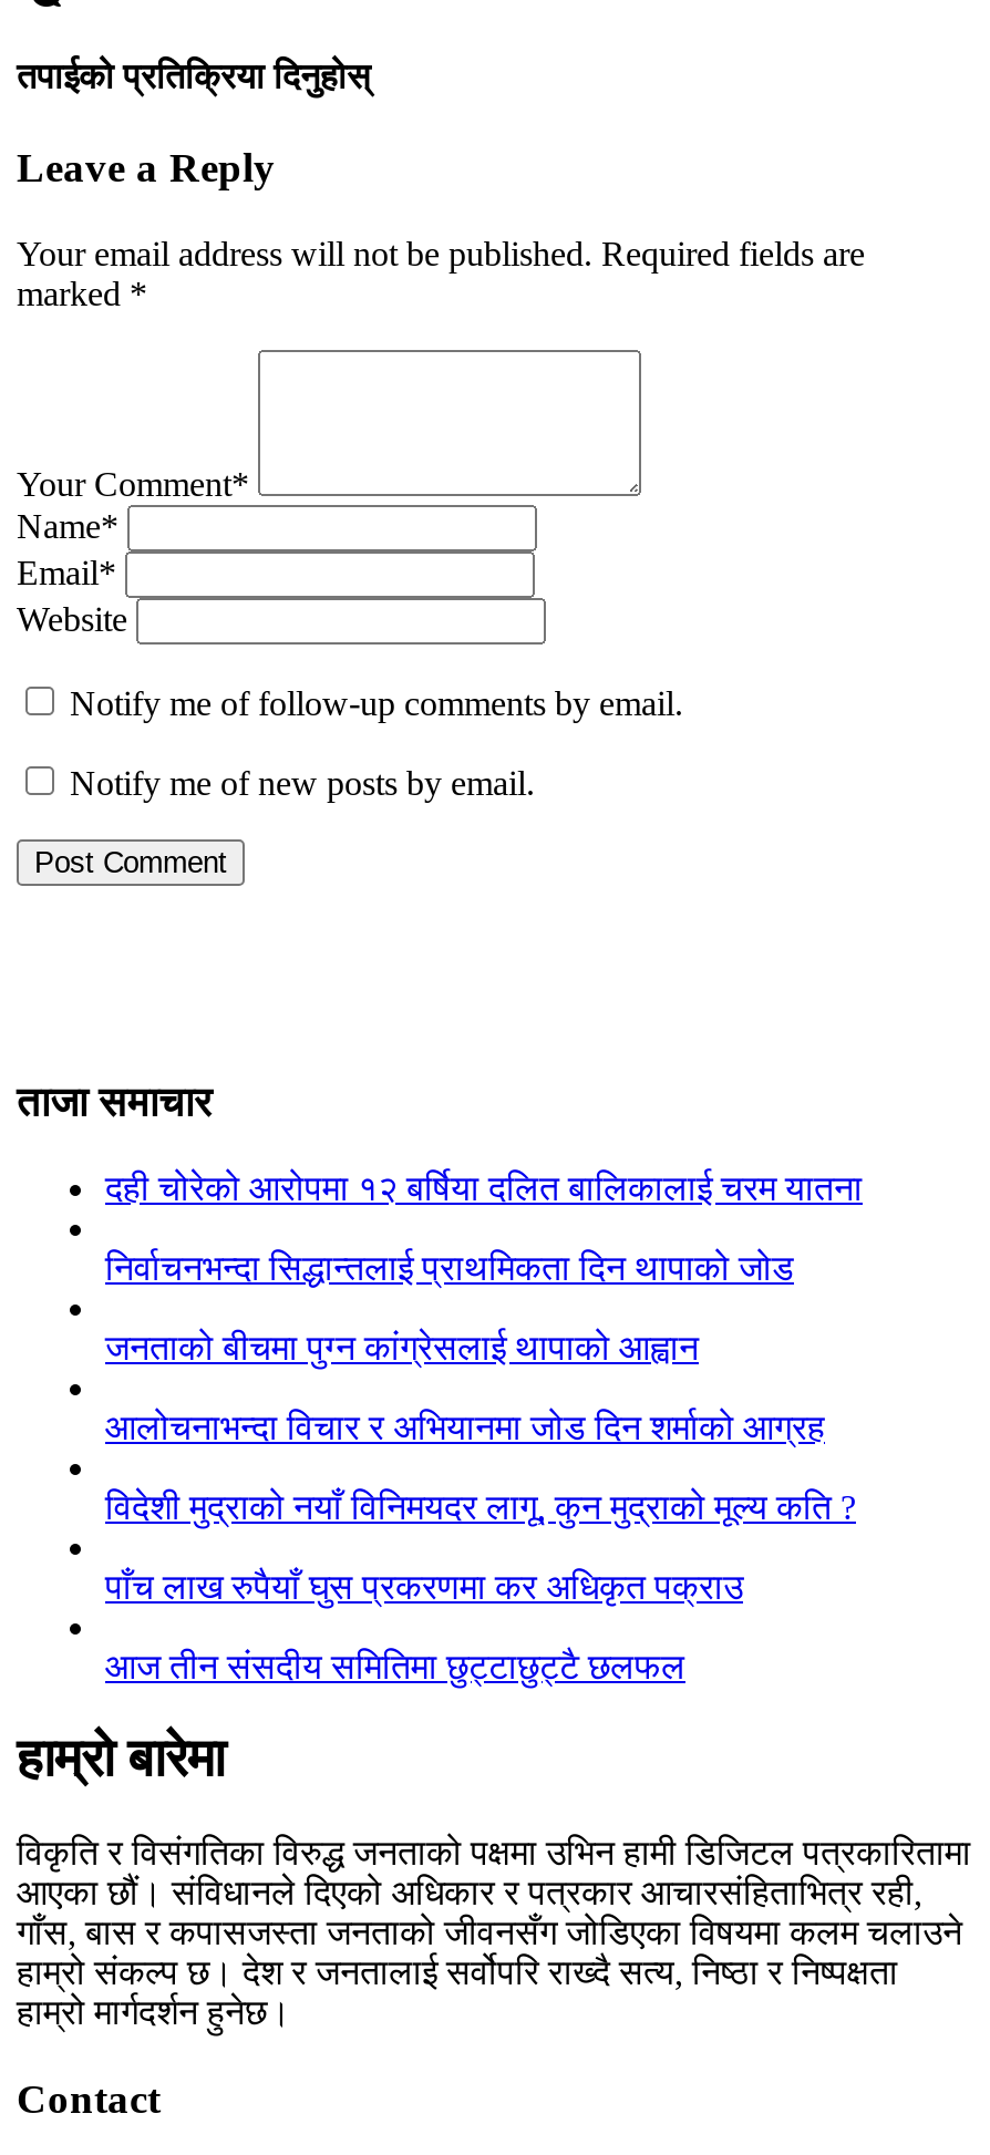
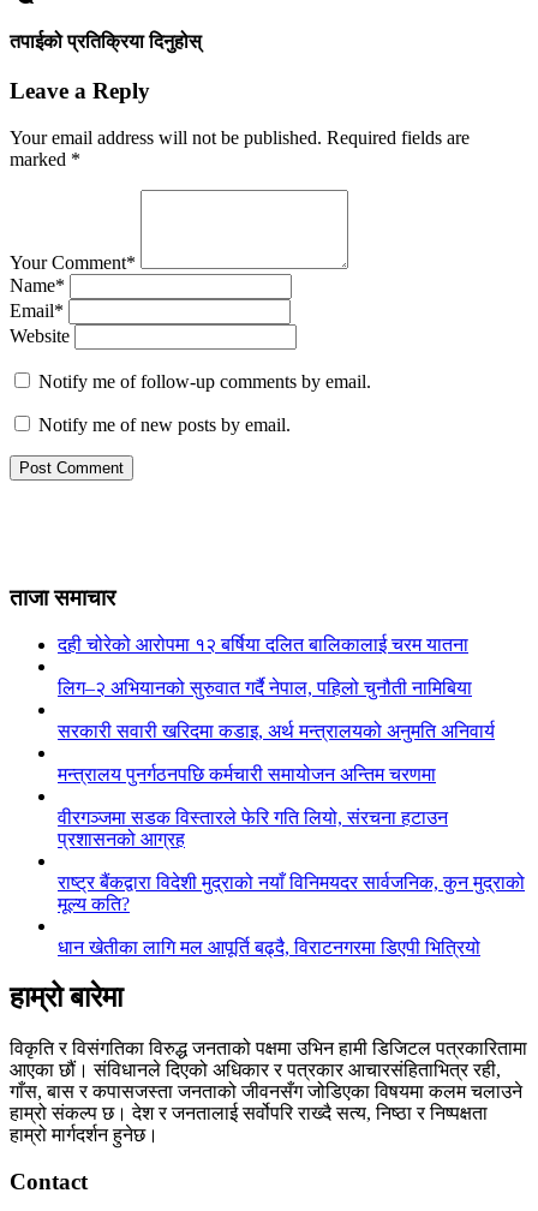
[105,1248,794,1286] निर्वाचनभन्दा सिद्धान्तलाई प्राथमिकता दिन थापाको जोड -> [58,677,472,698] लिग–२ अभियानको सुरुवात गर्दै नेपाल, पहिलो चुनौती नामिबिया
[105,1328,699,1366] जनताको बीचमा पुग्न कांग्रेसलाई थापाको आह्वान -> [58,720,495,741] सरकारी सवारी खरिदमा कडाइ, अर्थ मन्त्रालयको अनुमति अनिवार्य
[105,1408,825,1445] आलोचनाभन्दा विचार र अभियानमा जोड दिन शर्माको आग्रह -> [58,764,436,784] मन्त्रालय पुनर्गठनपछि कर्मचारी समायोजन अन्तिम चरणमा
[105,1487,856,1525] विदेशी मुद्राको नयाँ विनिमयदर लागू, कुन मुद्राको मूल्य कति ? -> [58,807,448,849] वीरगञ्जमा सडक विस्तारले फेरि गति लियो, संरचना हटाउन | प्रशासनको आग्रह
[105,1567,743,1605] पाँच लाख रुपैयाँ घुस प्रकरणमा कर अधिकृत पक्राउ -> [58,872,525,914] राष्ट्र बैंकद्वारा विदेशी मुद्राको नयाँ विनिमयदर सार्वजनिक, कुन मुद्राको | मूल्य कति?
[105,1647,685,1685] आज तीन संसदीय समितिमा छुट्टाछुट्टै छलफल -> [58,937,480,957] धान खेतीका लागि मल आपूर्ति बढ्दै, विराटनगरमा डिएपी भित्रियो

